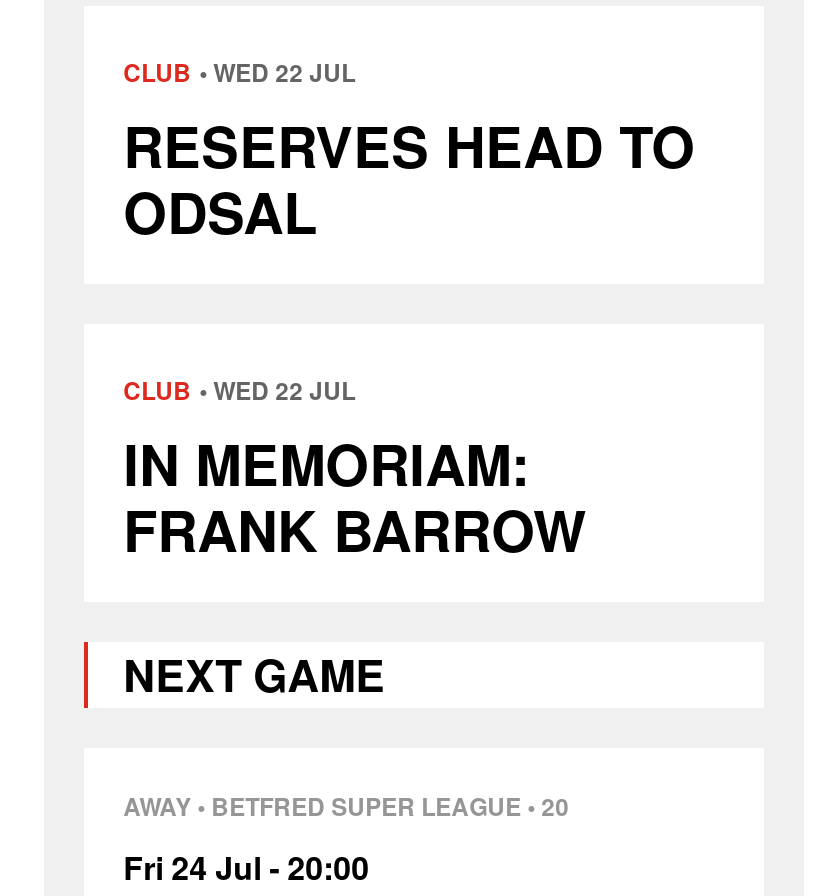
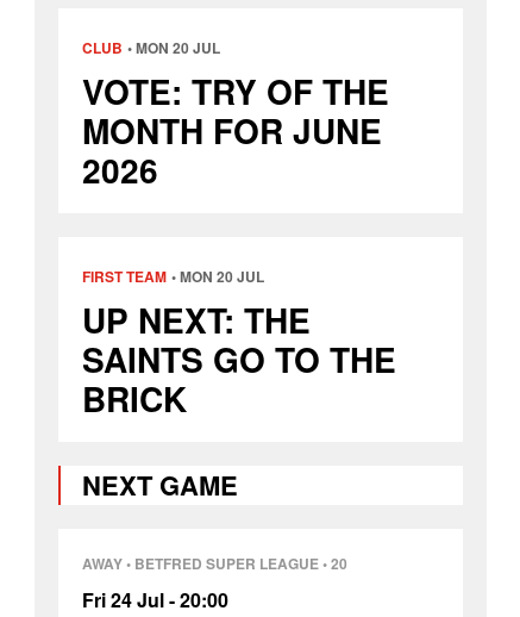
[123,53,695,251] WED 22 JUL | RESERVES HEAD TO | ODSAL -> [82,37,389,194] MON 20 JUL | VOTE: TRY OF THE | MONTH FOR JUNE | 2026
[123,371,585,569] CLUB | WED 22 JUL | IN MEMORIAM: | FRANK BARROW -> [82,265,396,422] FIRST TEAM | MON 20 JUL | UP NEXT: THE | SAINTS GO TO THE | BRICK

